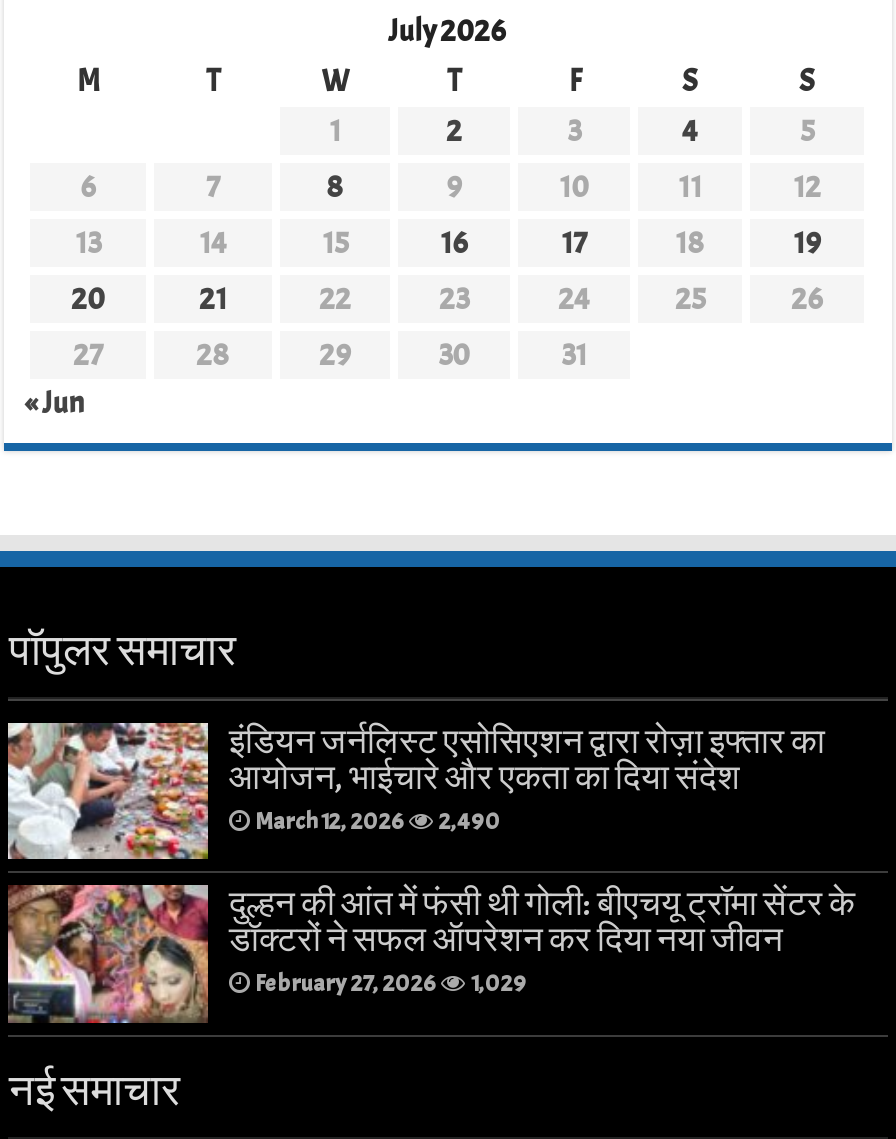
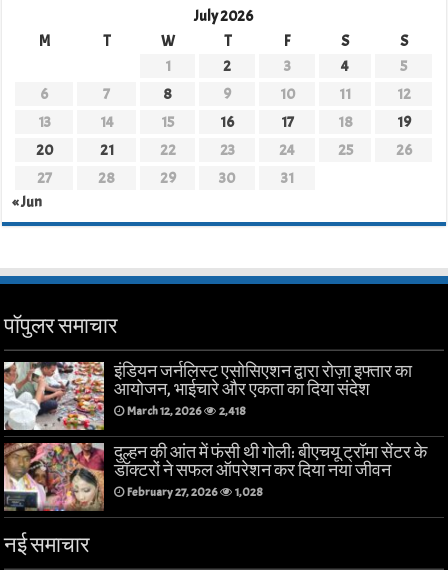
[255,805,501,837] March 12, 2026 2,490 -> [127,403,246,419] March 12, 2026 2,418
[255,967,527,999] February 27, 2026 1,029 -> [127,484,263,500] February 27, 2026 1,028

